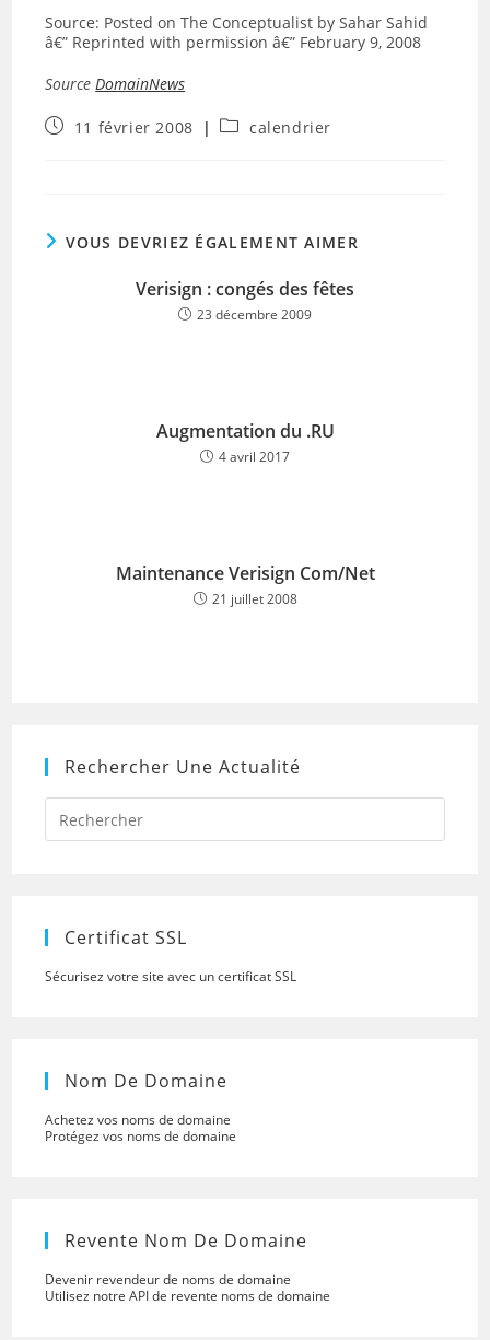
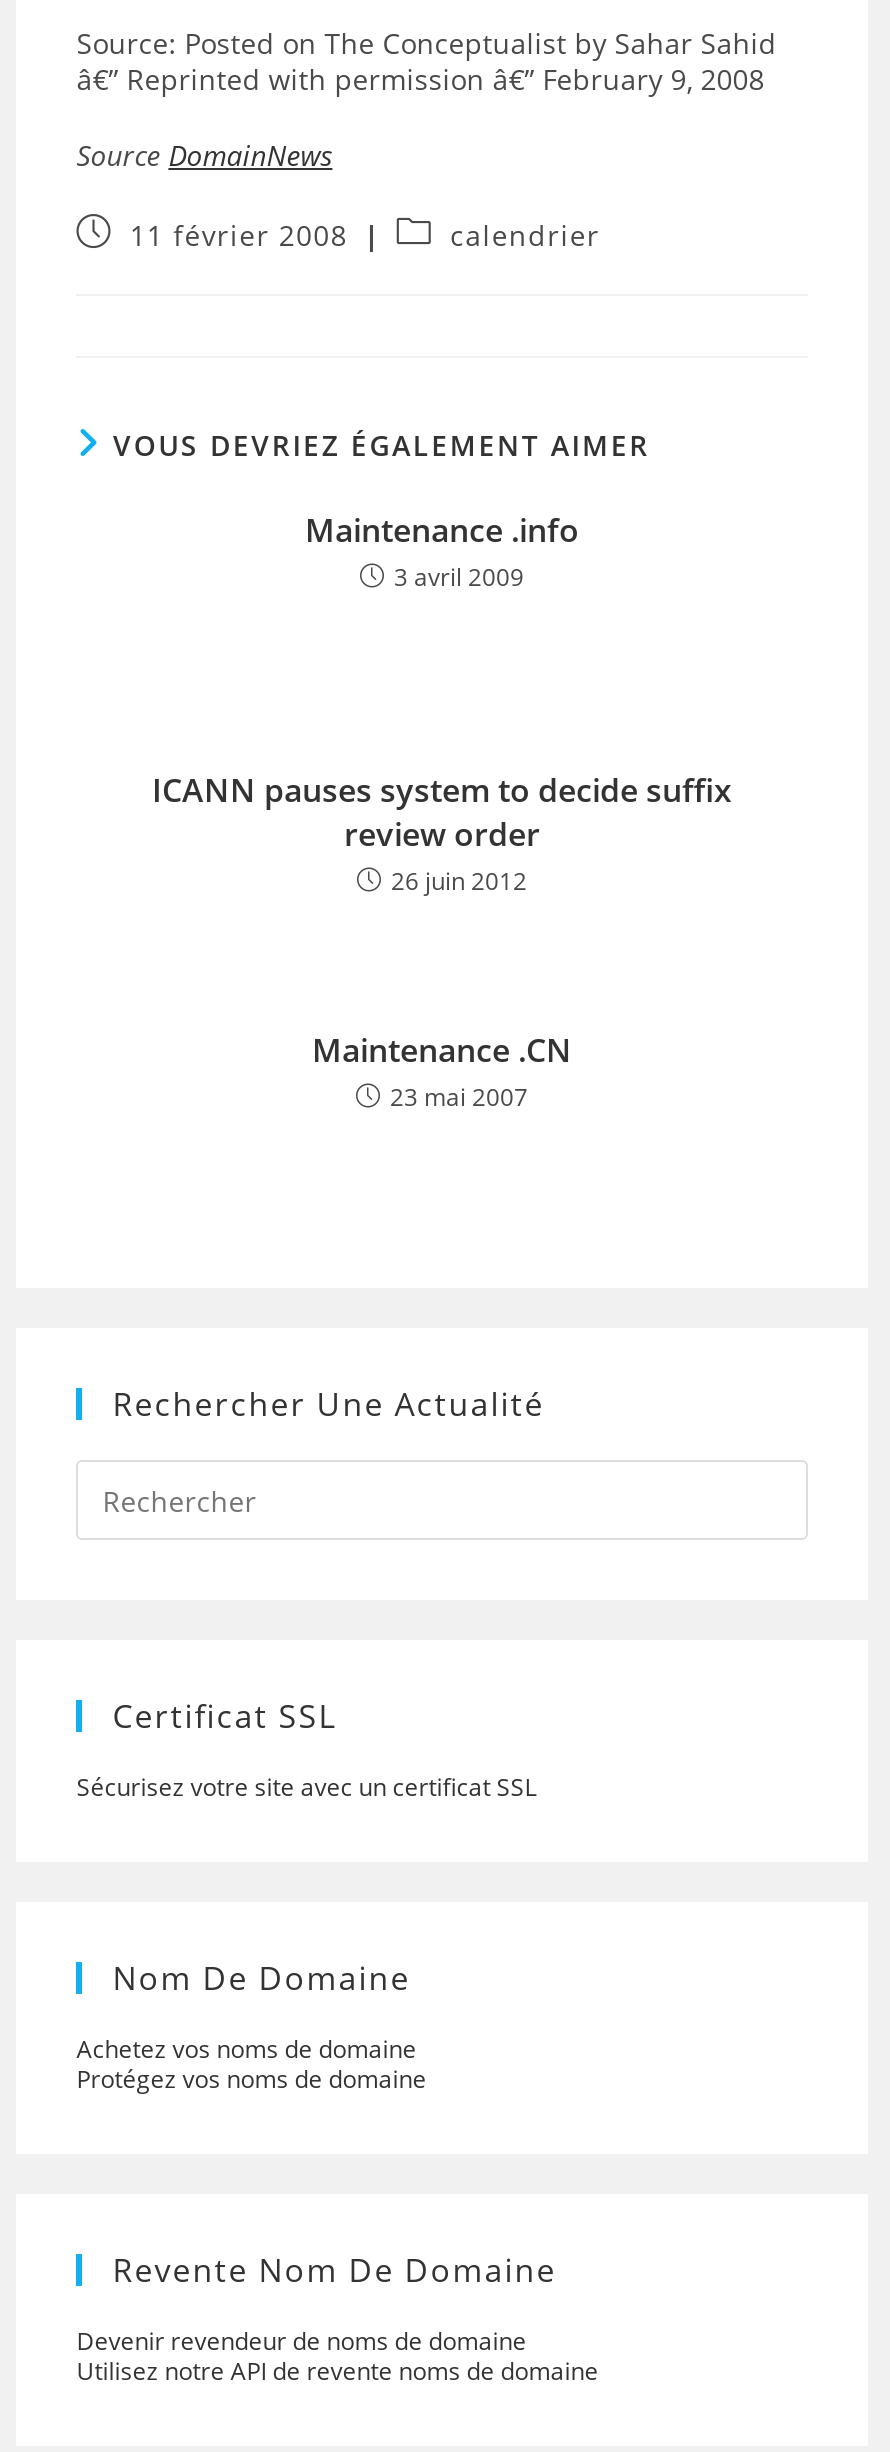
[136,277,354,324] Verisign : congés des fêtes | 23 décembre 2009 -> [305,508,579,594] Maintenance .info | 3 avril 2009
[156,419,334,466] Augmentation du .RU | 4 avril 2017 -> [152,768,732,898] ICANN pauses system to decide suffix | review order | 26 juin 2012
[115,561,375,608] Maintenance Verisign Com/Net | 21 juillet 2008 -> [312,1028,572,1114] Maintenance .CN | 23 mai 2007

